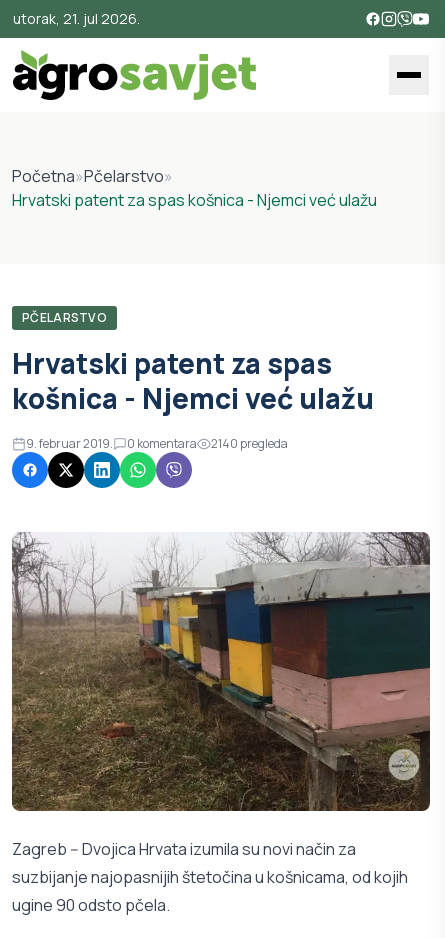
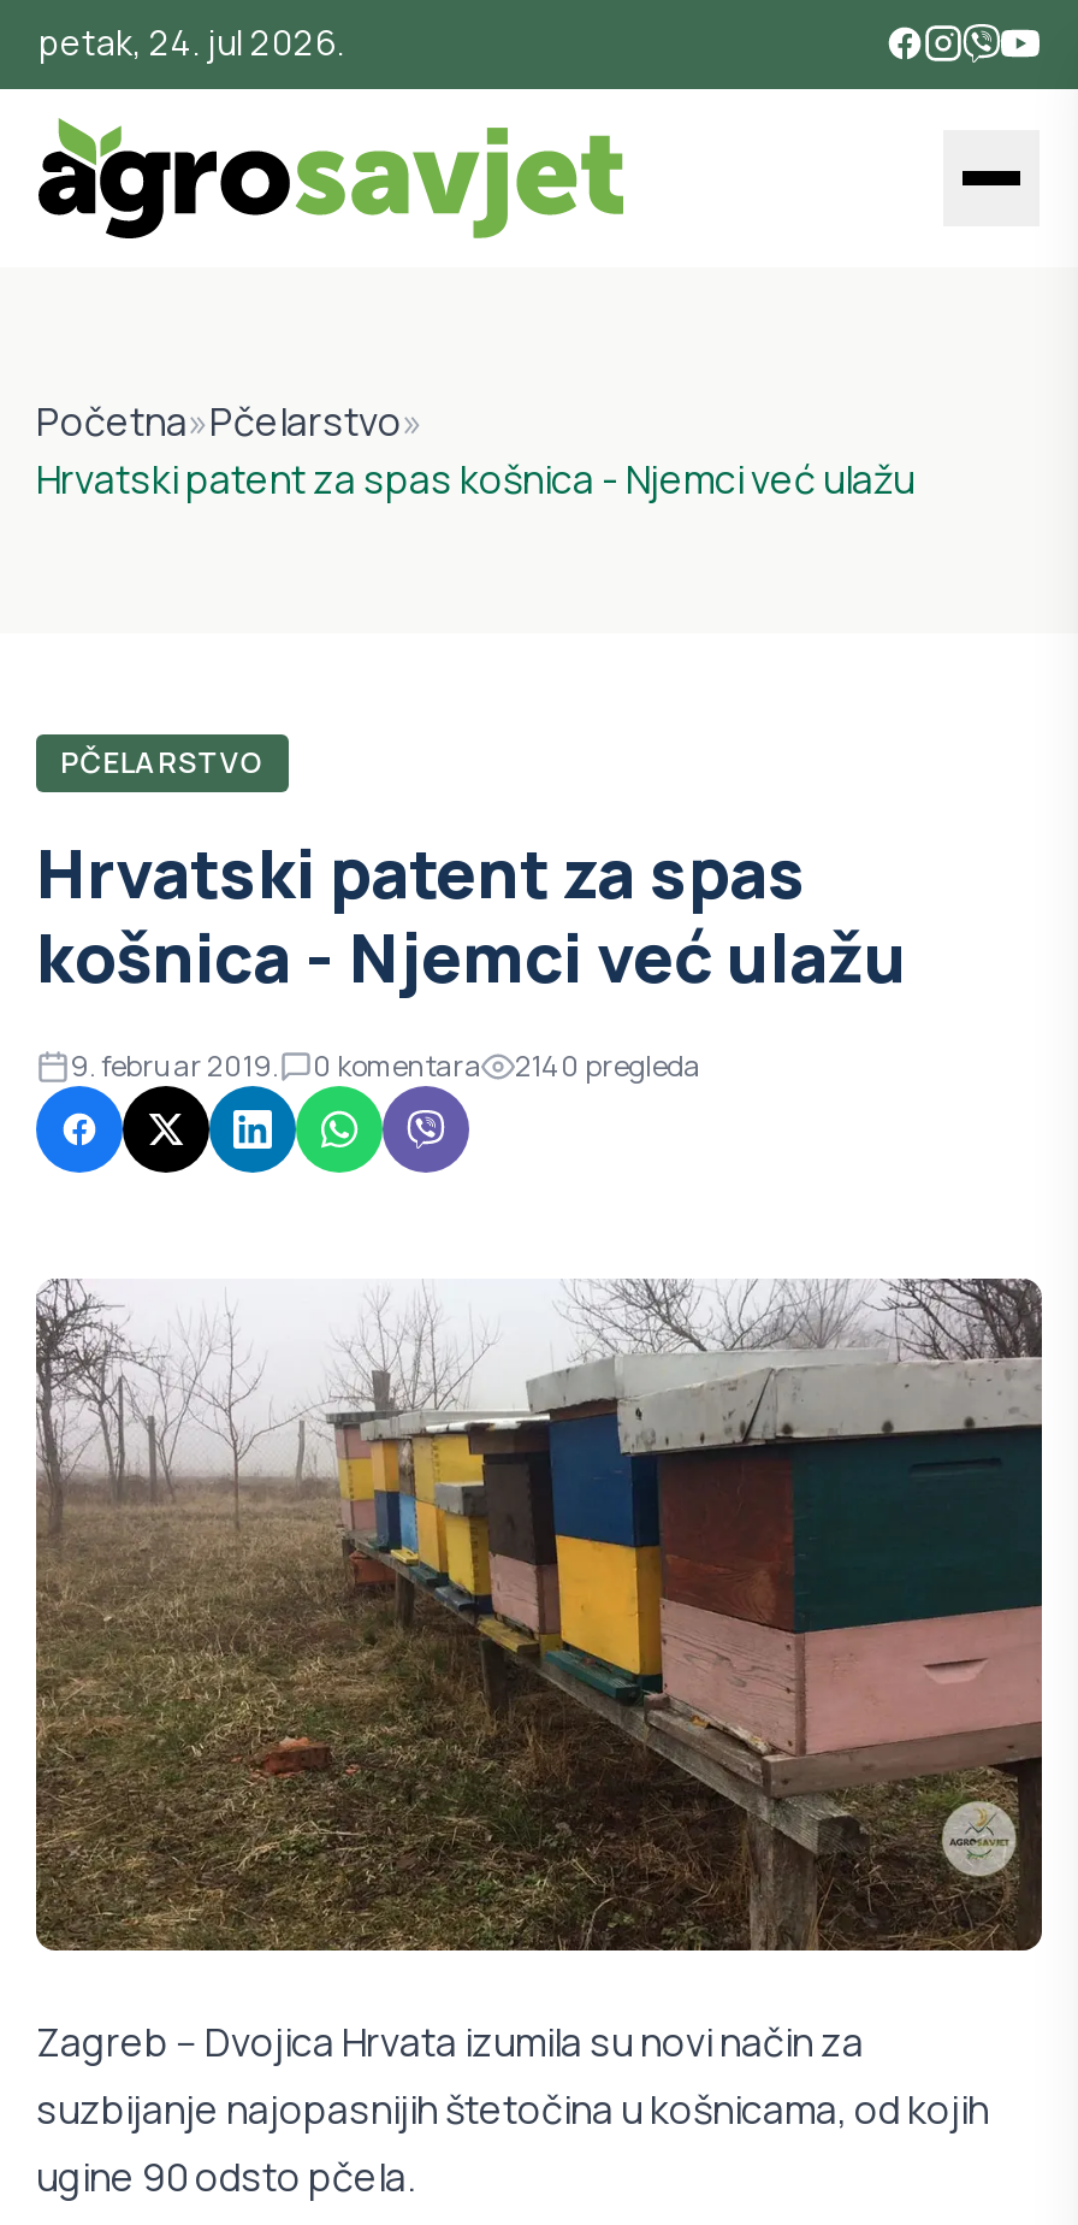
[13,9,140,28] utorak, 21. jul 2026. -> [38,19,344,65] petak, 24. jul 2026.

